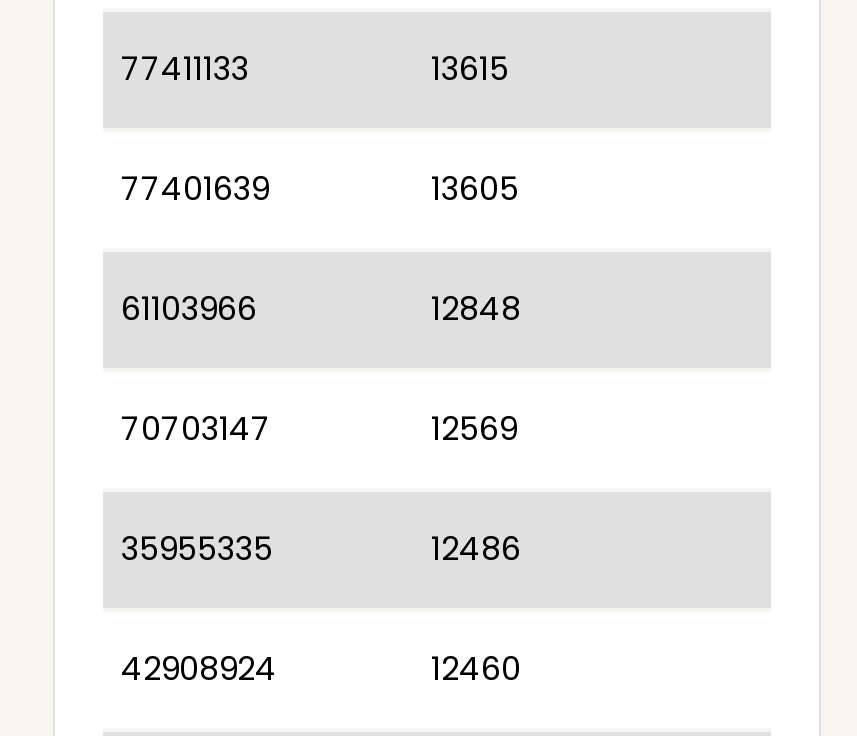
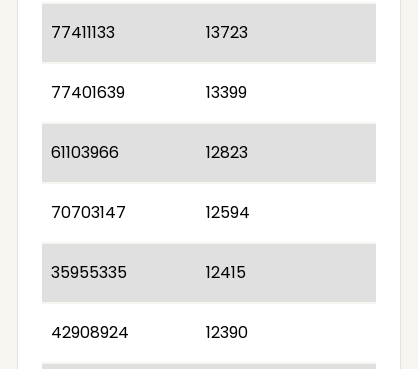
[431,46,509,92] 13615 -> [206,21,248,44] 13723
[431,166,519,212] 13605 -> [206,81,247,104] 13399
[431,286,521,332] 12848 -> [206,141,248,164] 12823
[431,406,517,452] 12569 -> [206,201,250,224] 12594
[431,526,521,572] 12486 -> [206,261,246,284] 12415
[431,646,521,692] 12460 -> [206,321,248,344] 12390

